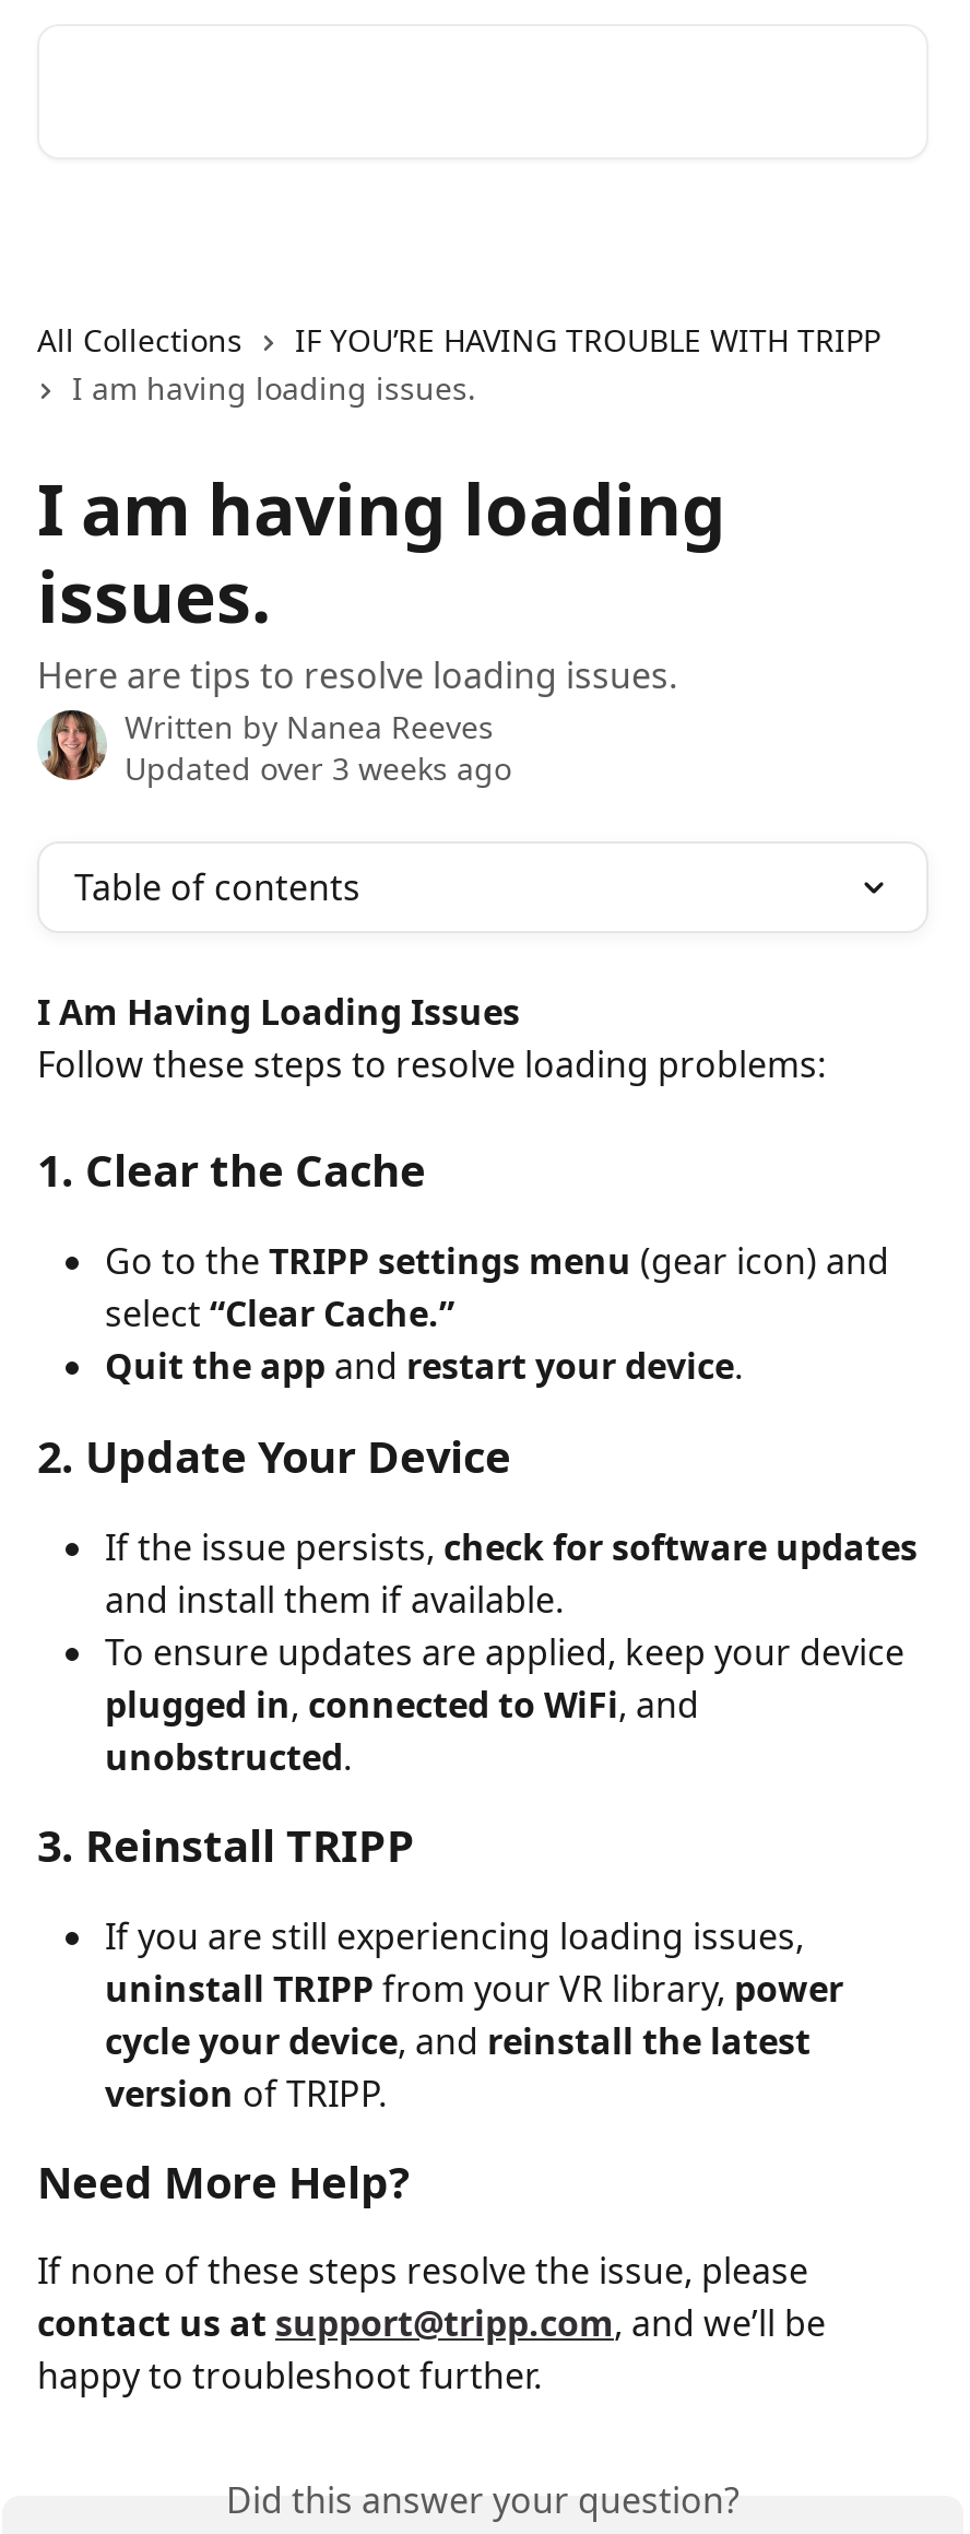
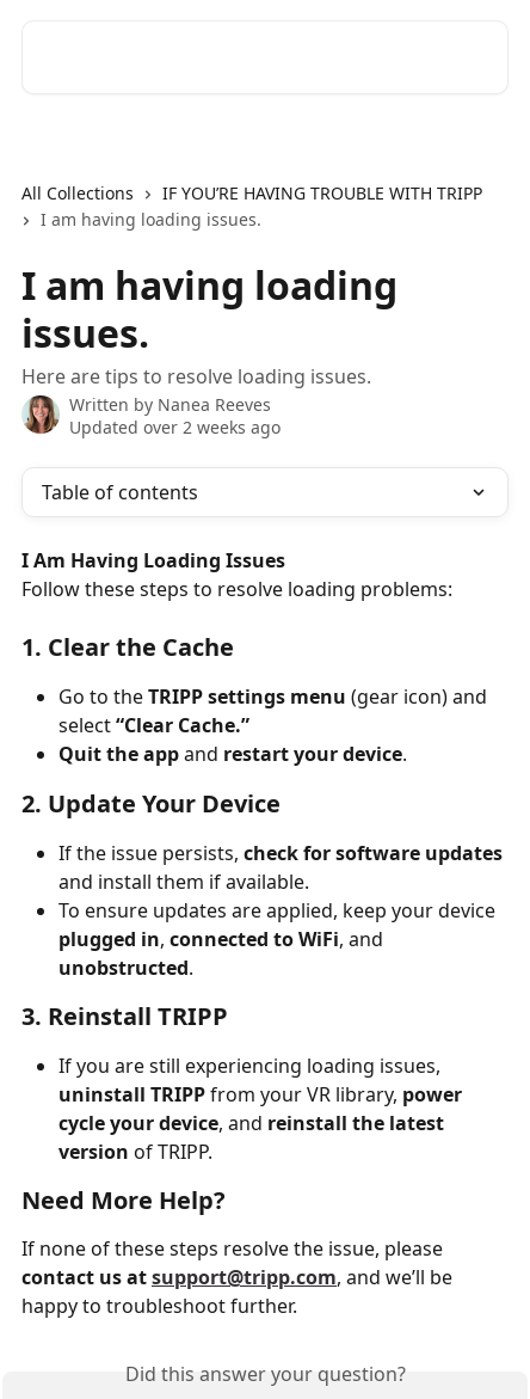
[125,747,511,789] Updated over 3 weeks ago -> [69,416,281,438] Updated over 2 weeks ago

